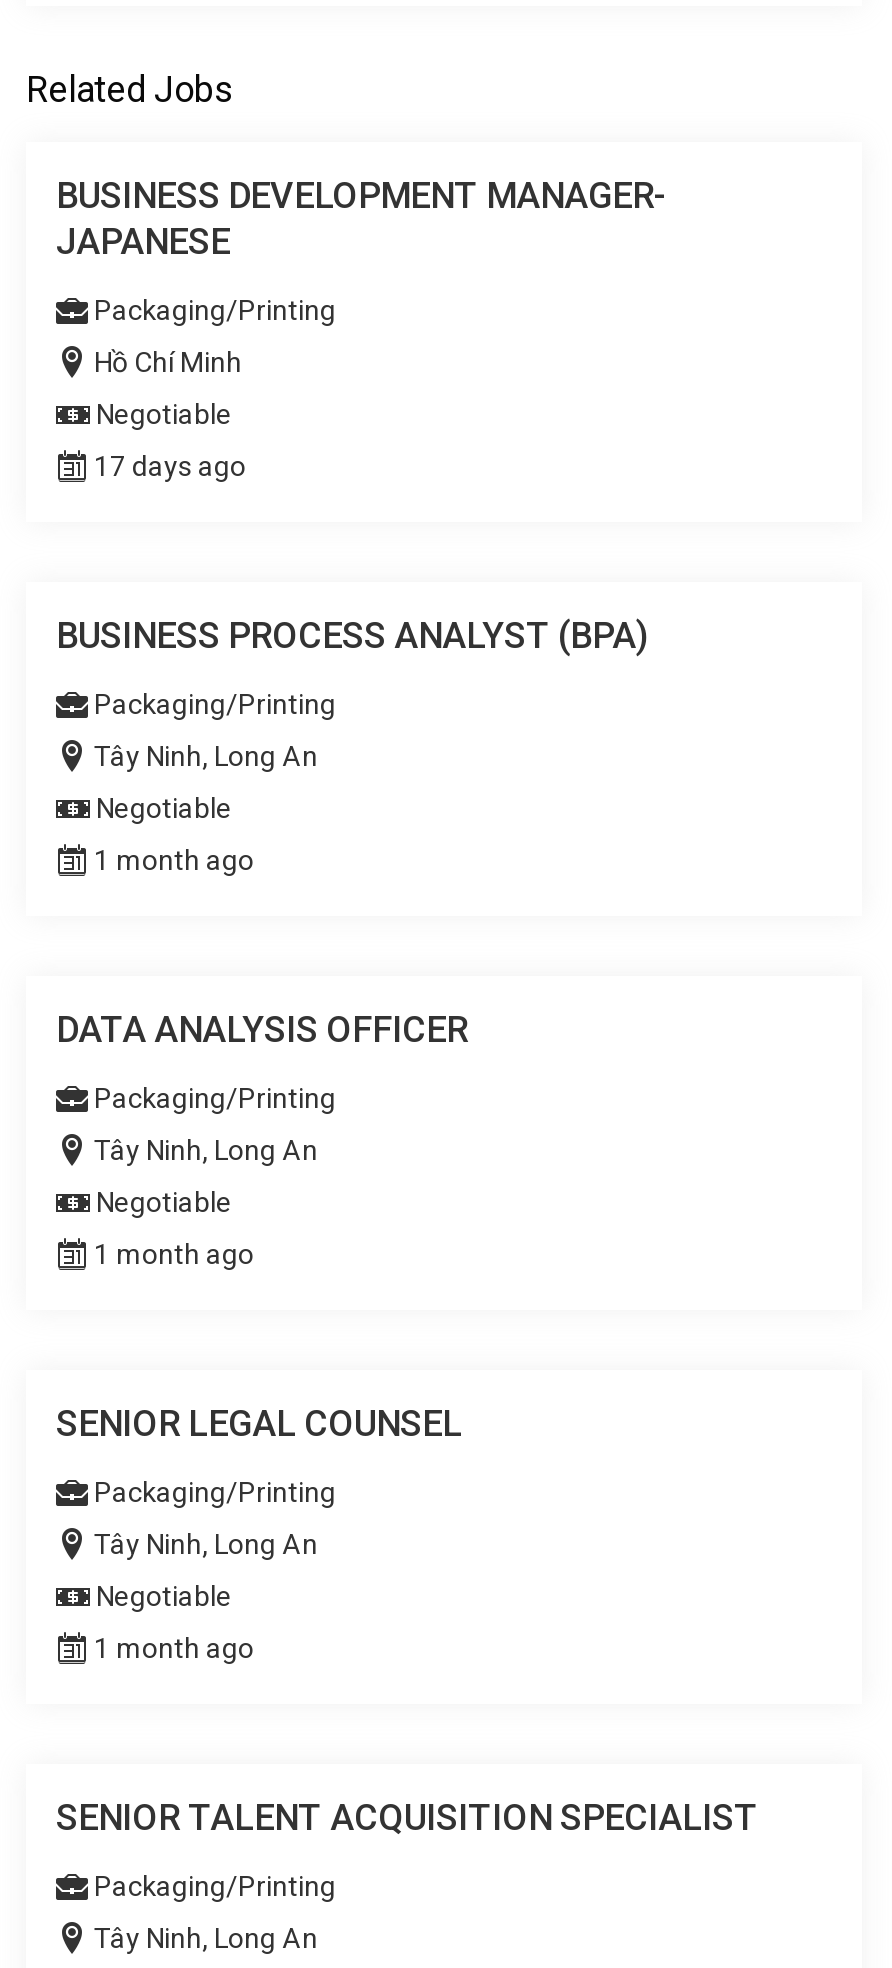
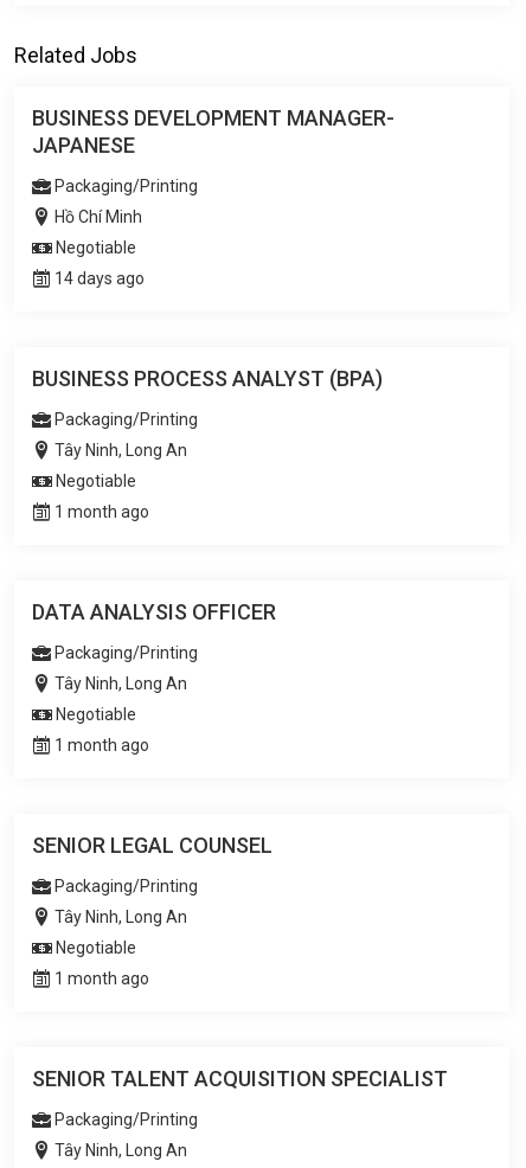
[94,450,246,482] 17 days ago -> [54,269,145,288] 14 days ago

